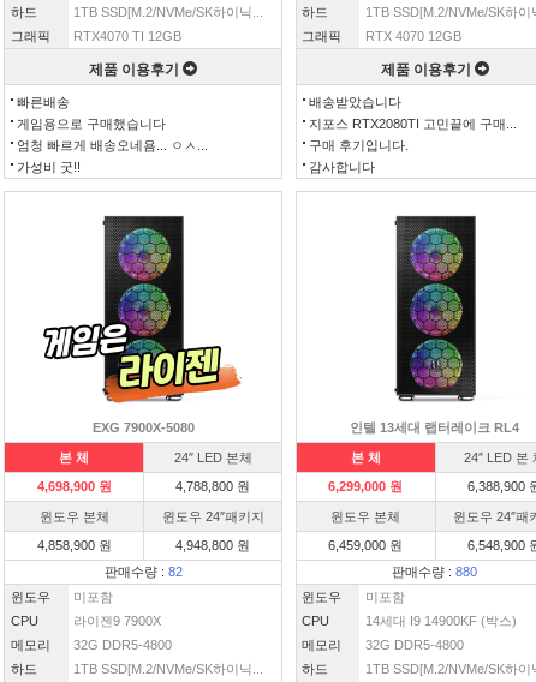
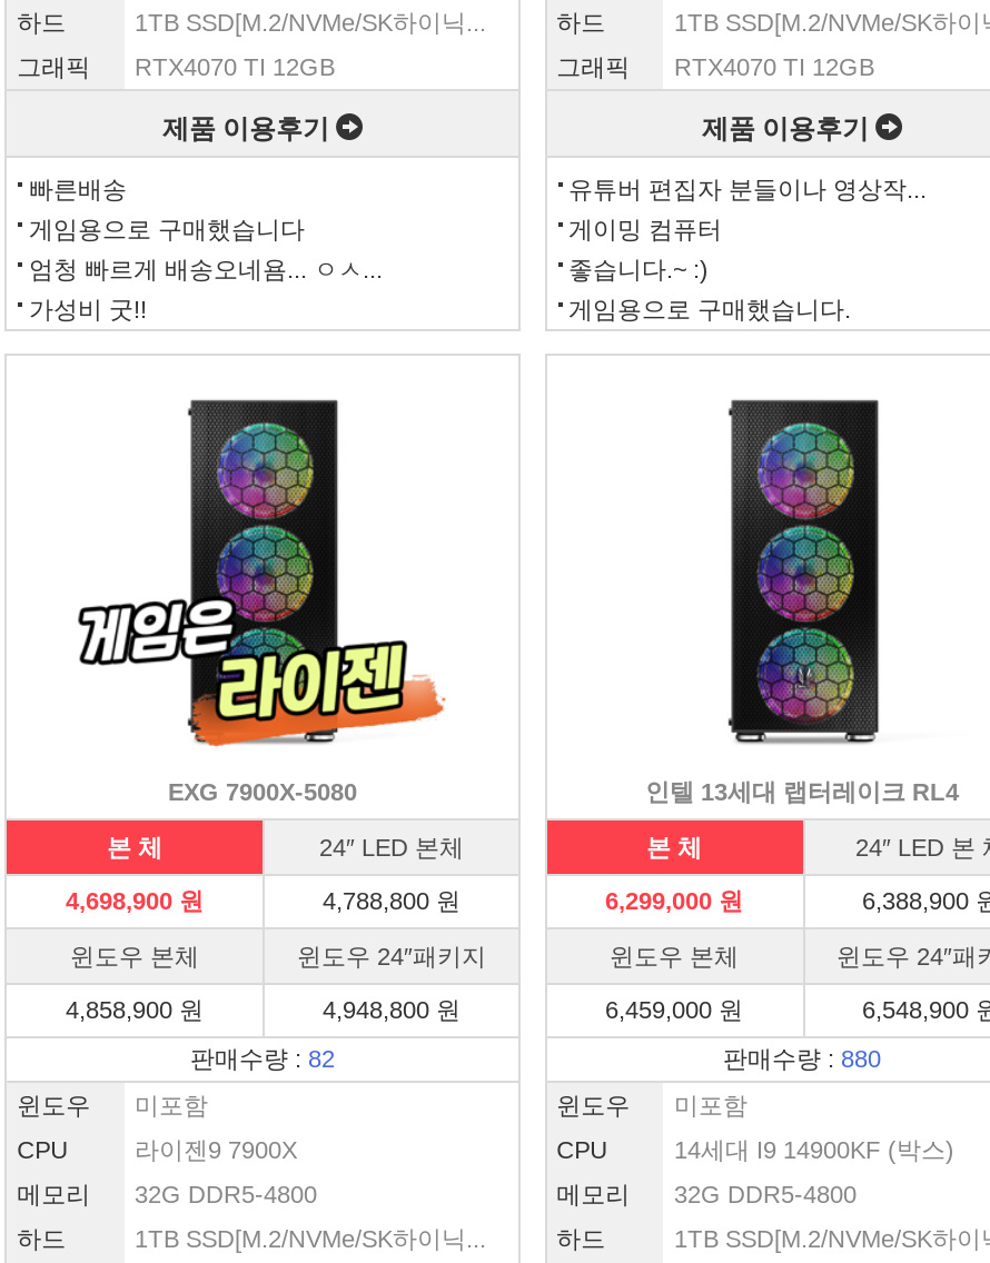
[302,29,461,43] 그래픽 RTX 4070 12GB -> [556,53,874,80] 그래픽 RTX4070 TI 12GB
[308,95,401,109] 배송받았습니다 -> [568,176,927,202] 유튜버 편집자 분들이나 영상작...
[308,116,516,131] 지포스 RTX2080TI 고민끝에 구매... -> [568,216,722,242] 게이밍 컴퓨터
[308,138,408,152] 구매 후기입니다. -> [568,256,709,282] 좋습니다.~ :)
[308,160,374,174] 감사합니다 -> [568,296,851,322] 게임용으로 구매했습니다.

